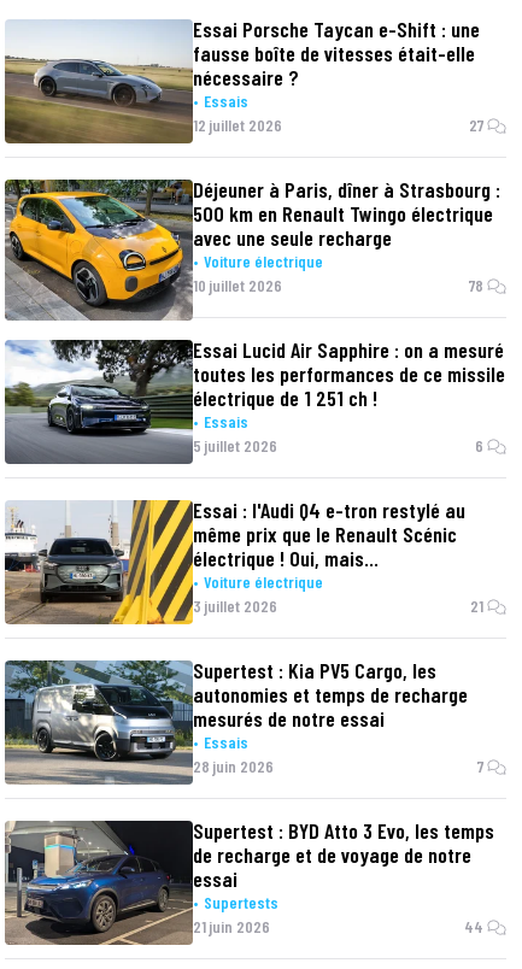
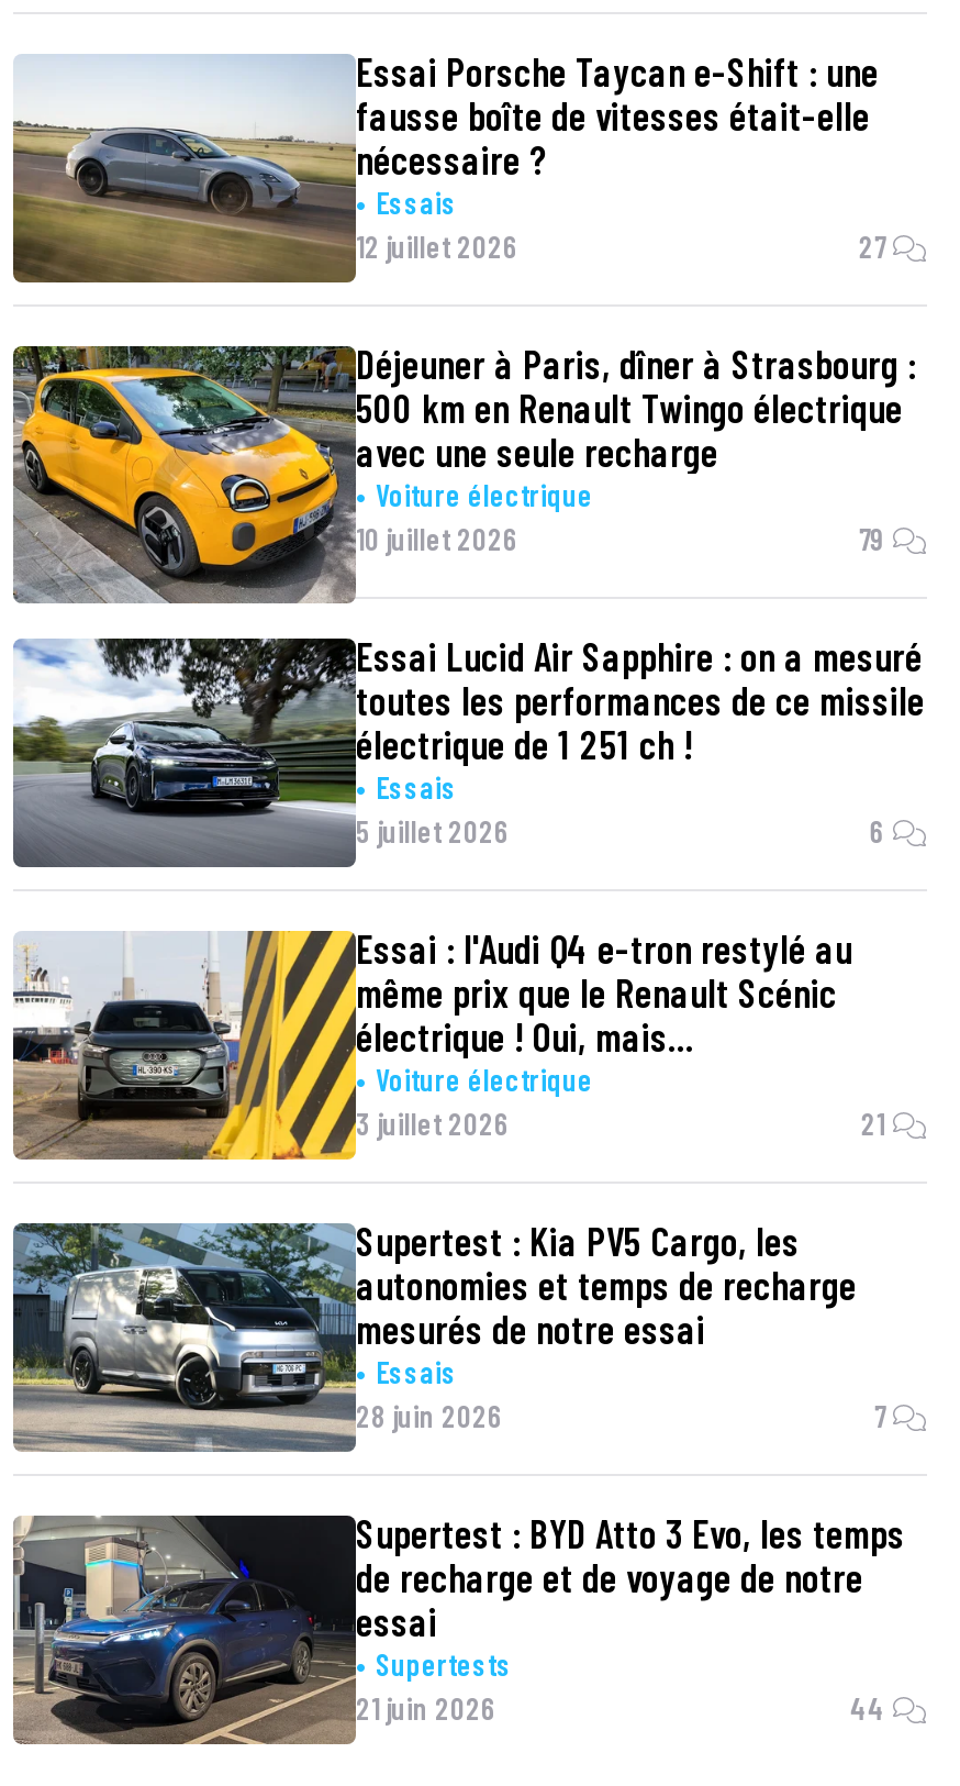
[469,275,483,296] 78 -> [859,520,885,558] 79

